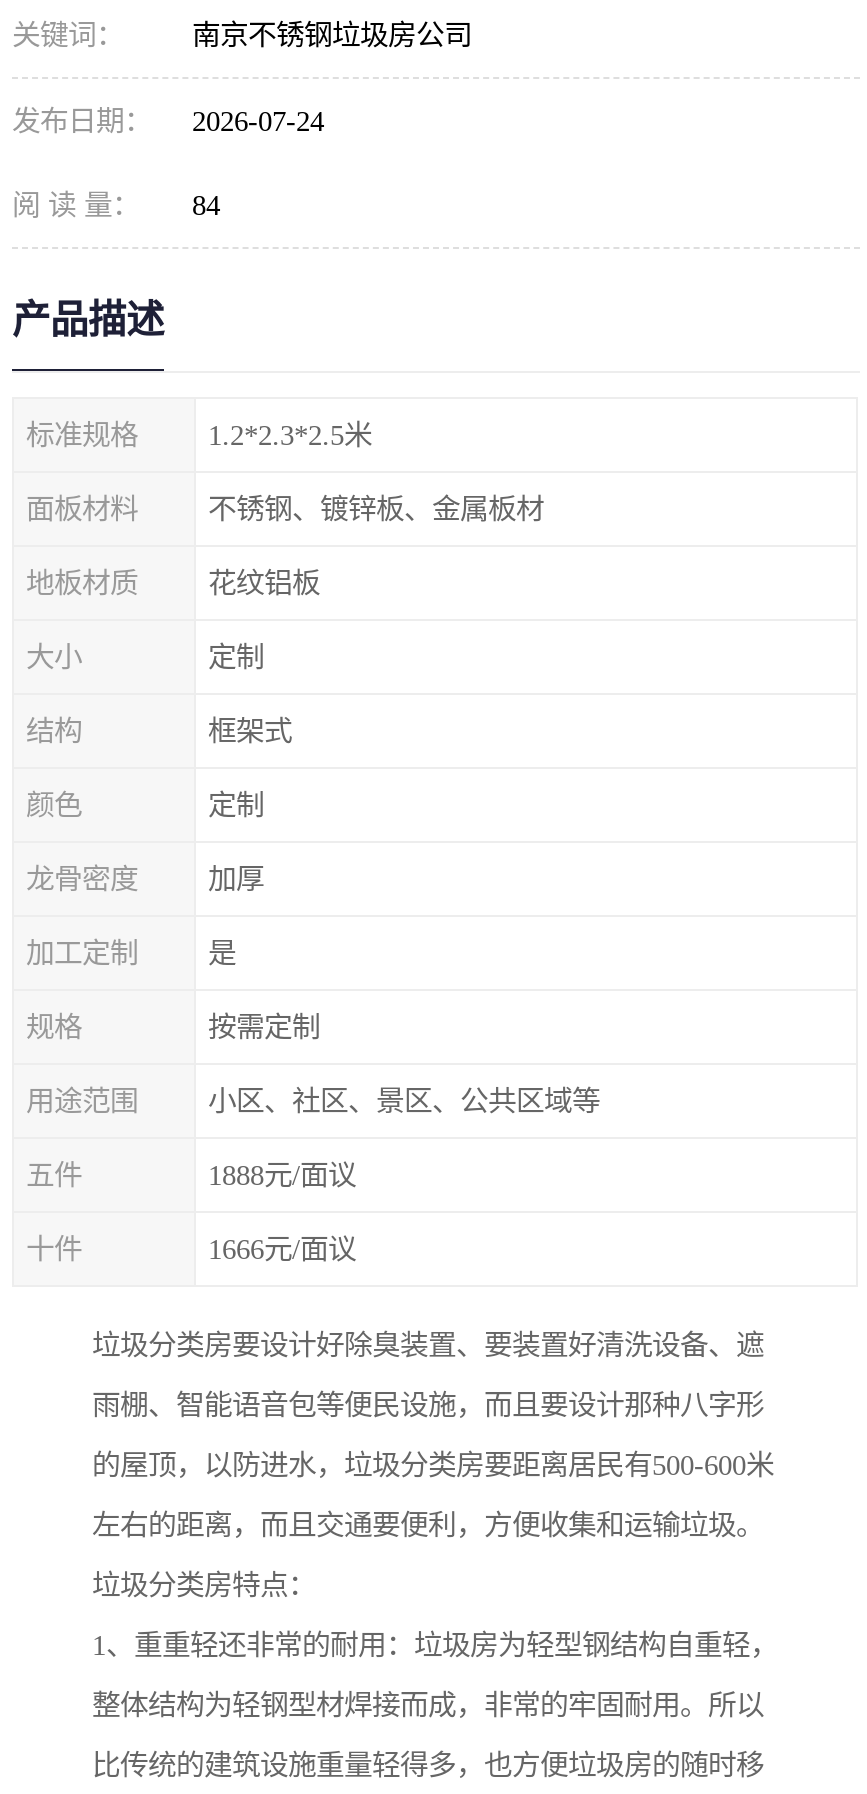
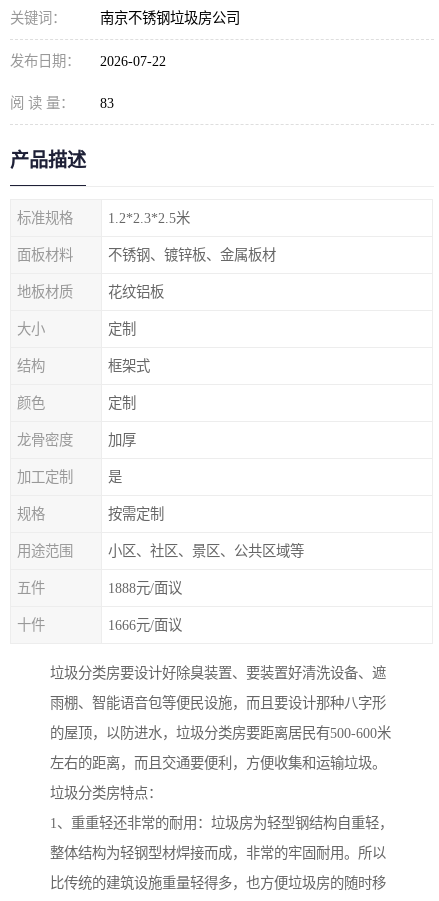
[12,105,324,137] 发布日期： 2026-07-24 -> [10,53,166,69] 发布日期： 2026-07-22
[12,189,220,221] 阅 读 量： 84 -> [10,95,114,111] 阅 读 量： 83

